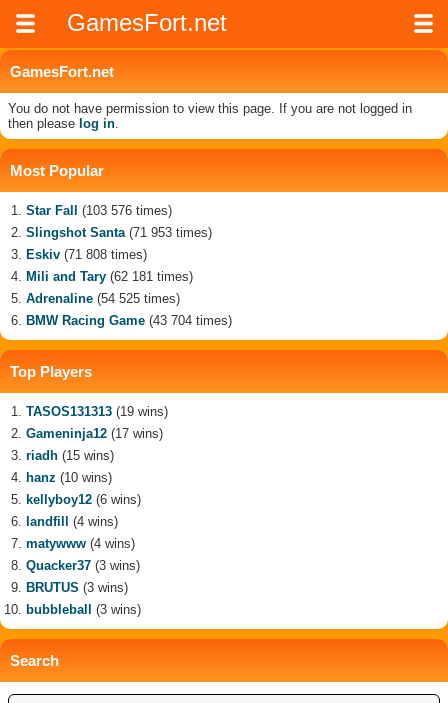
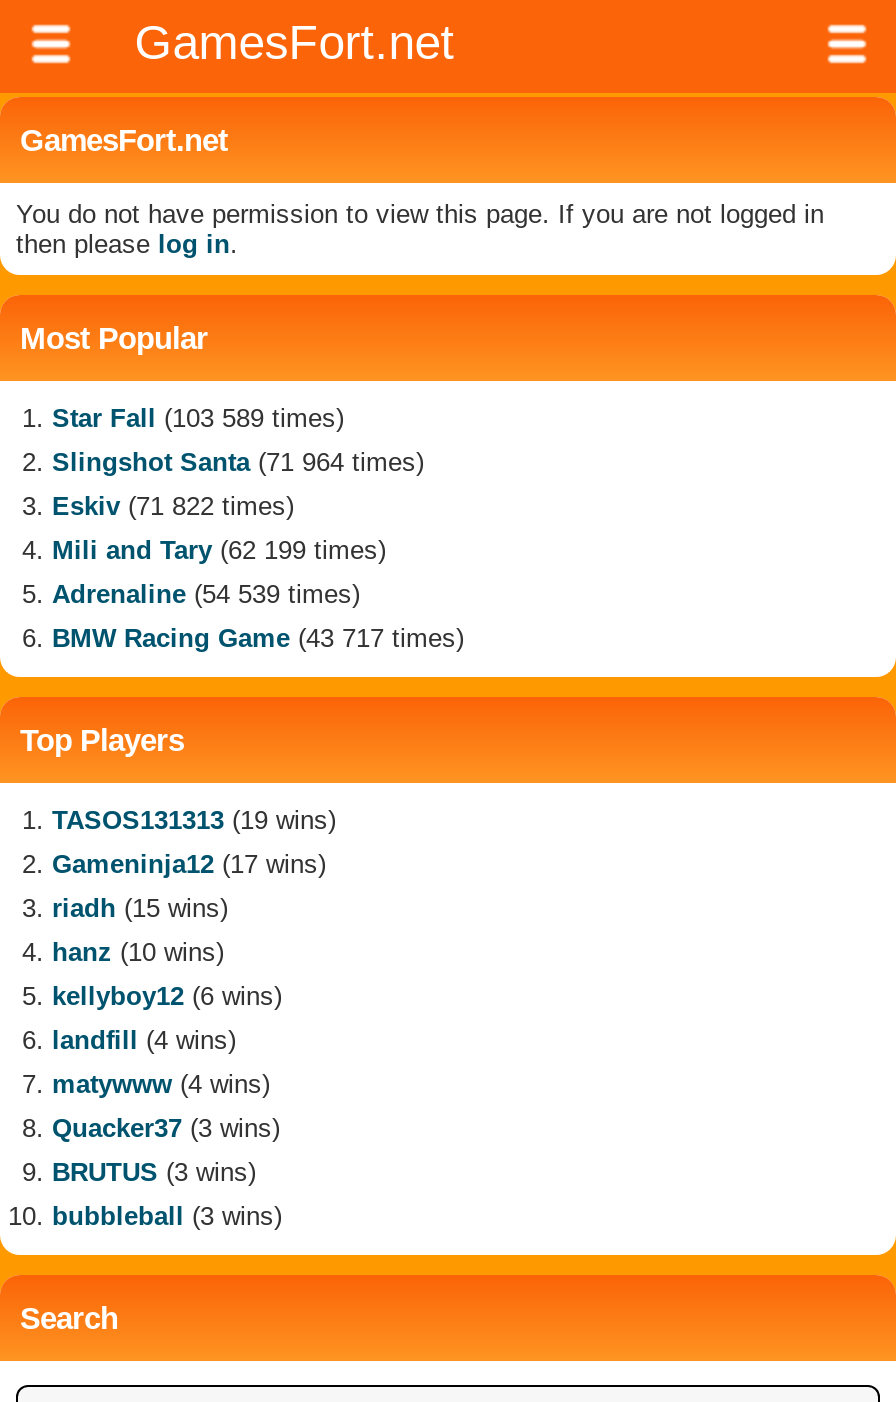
[26,203,172,218] Star Fall (103 576 times) -> [52,403,344,433] Star Fall (103 589 times)
[26,225,212,240] Slingshot Santa (71 953 times) -> [52,447,424,477] Slingshot Santa (71 964 times)
[26,247,147,262] Eskiv (71 808 times) -> [52,491,294,521] Eskiv (71 822 times)
[26,269,193,284] Mili and Tary (62 181 times) -> [52,535,386,565] Mili and Tary (62 199 times)
[26,291,180,306] Adrenaline (54 525 times) -> [52,579,360,609] Adrenaline (54 539 times)
[26,313,232,328] BMW Racing Game (43 704 times) -> [52,623,464,653] BMW Racing Game (43 717 times)

